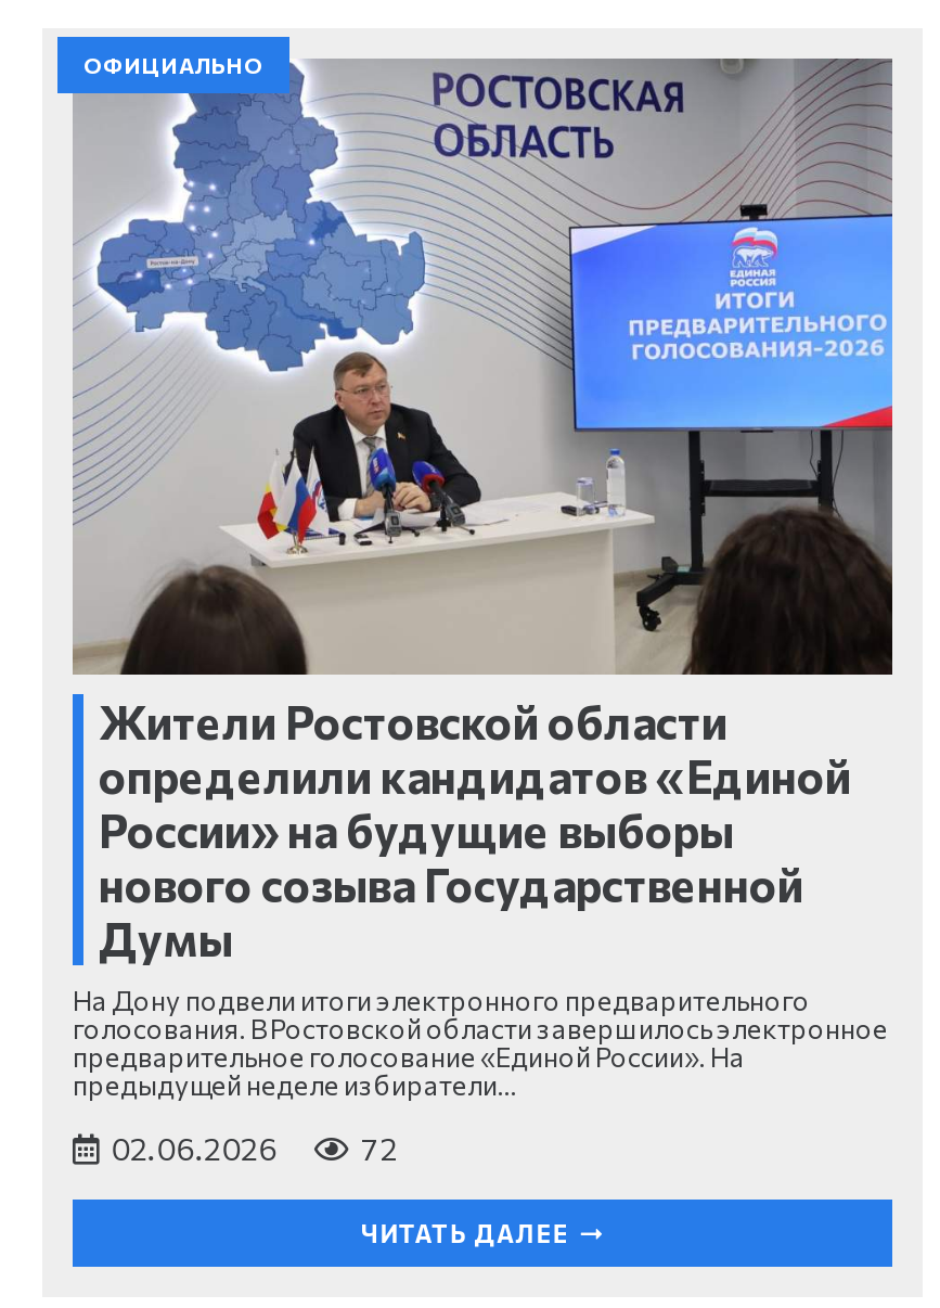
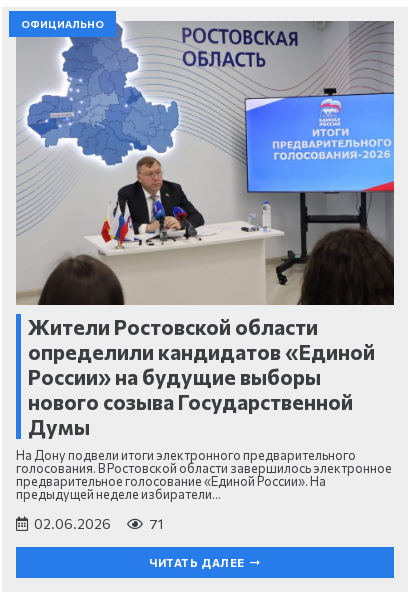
[361,1130,398,1167] 72 -> [149,515,164,532] 71

